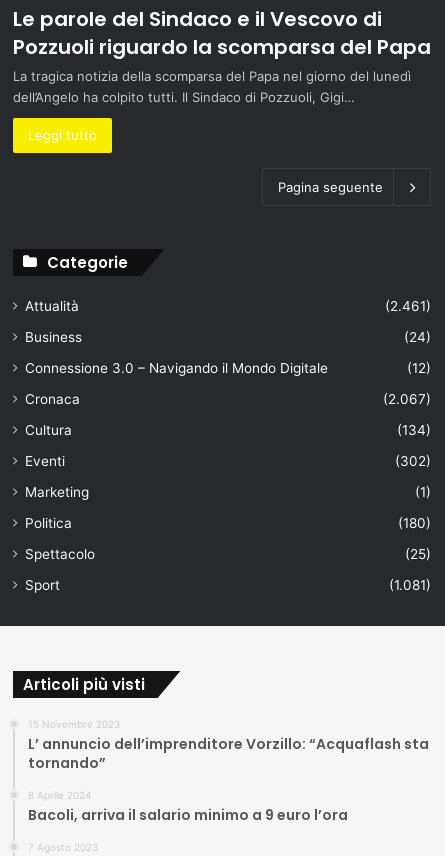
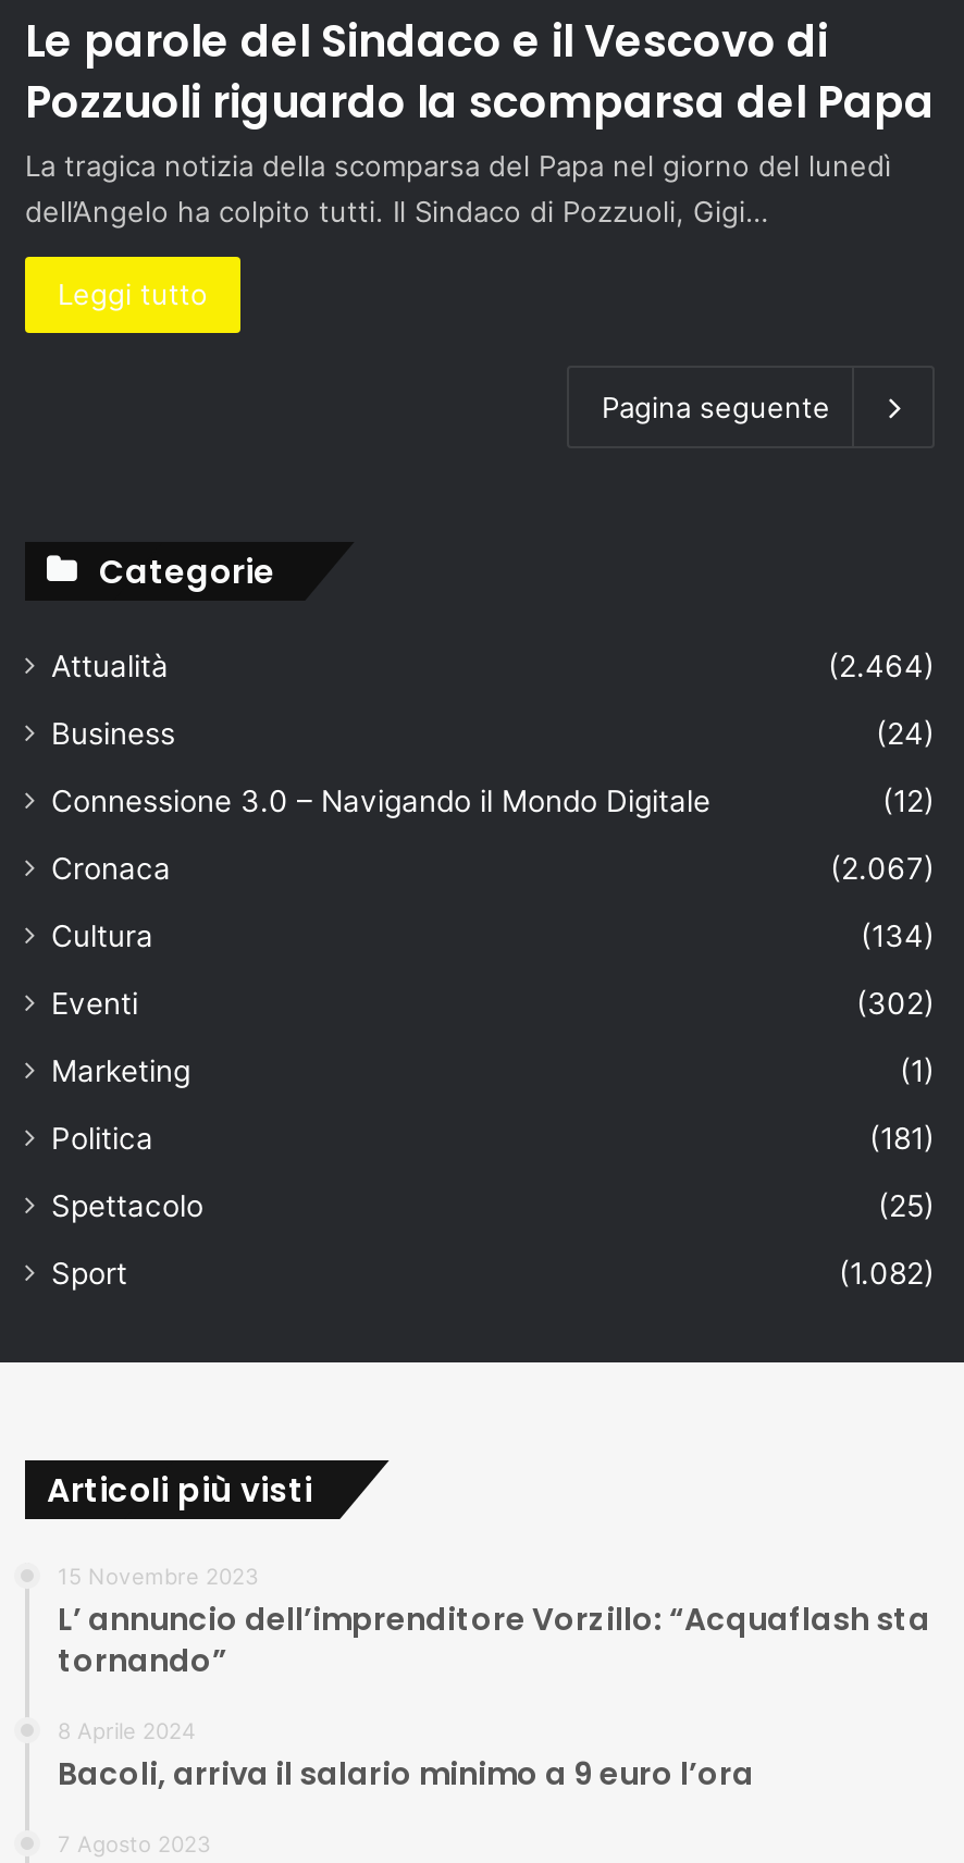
[385,298,431,314] (2.461) -> [828,648,935,683] (2.464)
[398,515,431,531] (180) -> [869,1120,935,1155] (181)
[389,577,431,593] (1.081) -> [839,1255,935,1290] (1.082)

